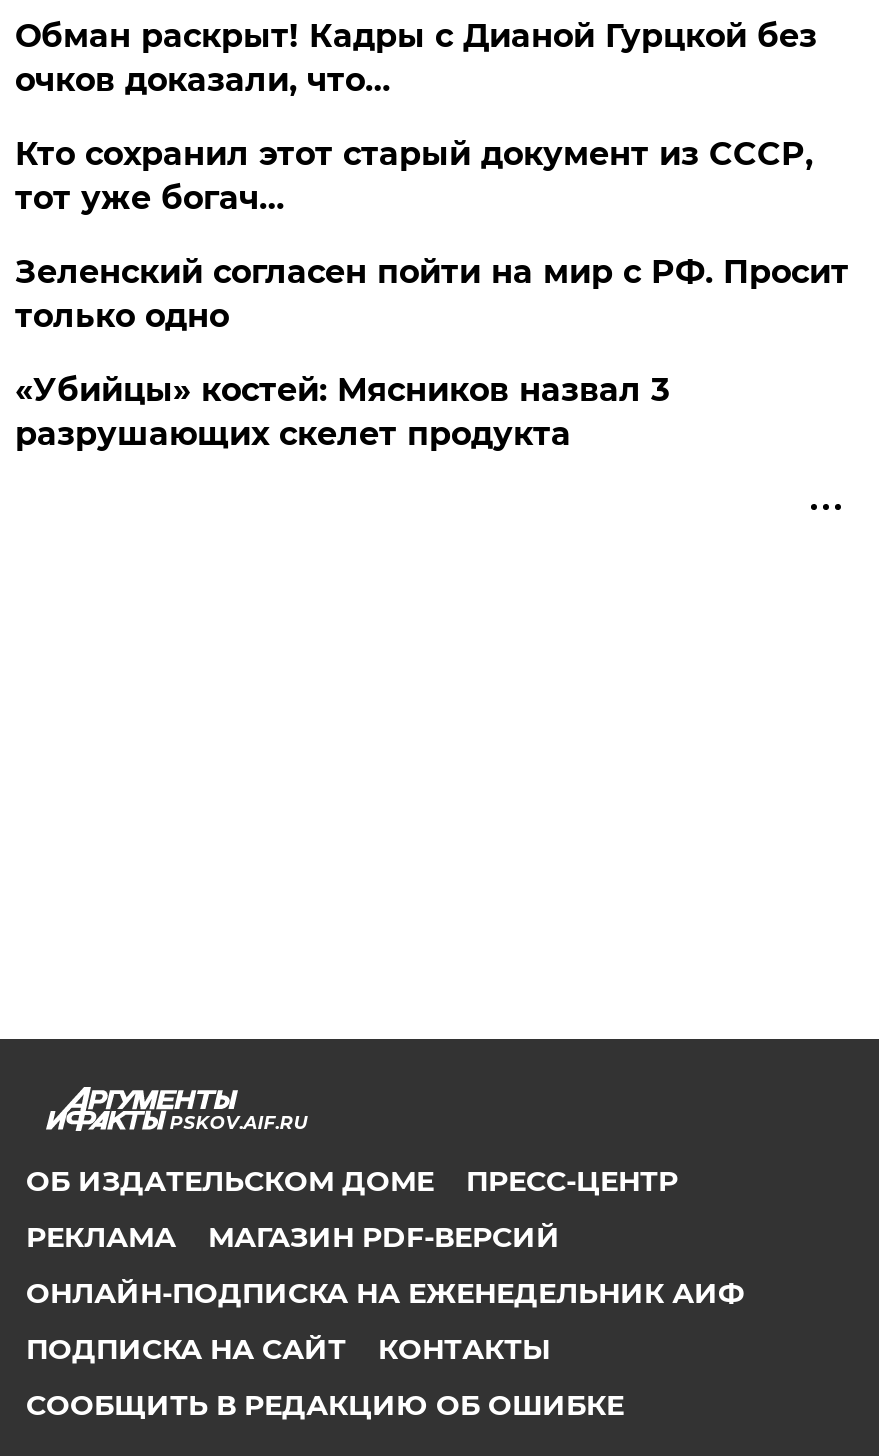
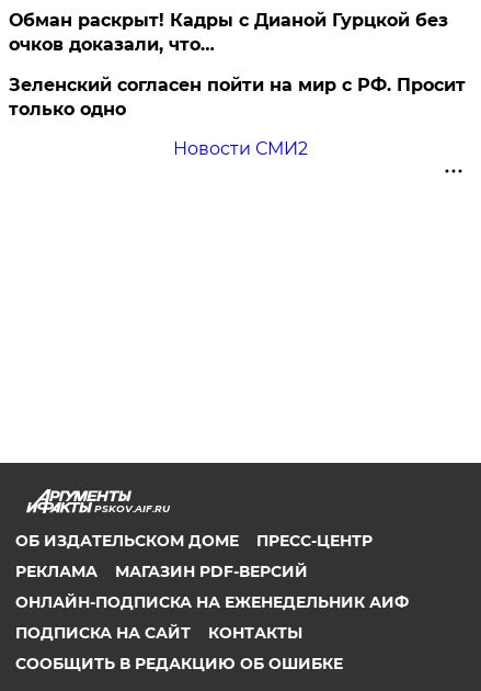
[15,135,813,217] Кто сохранил этот старый документ из СССР, | тот уже богач… -> none
[15,371,669,453] «Убийцы» костей: Мясников назвал 3 | разрушающих скелет продукта -> [173,138,308,159] Новости СМИ2

